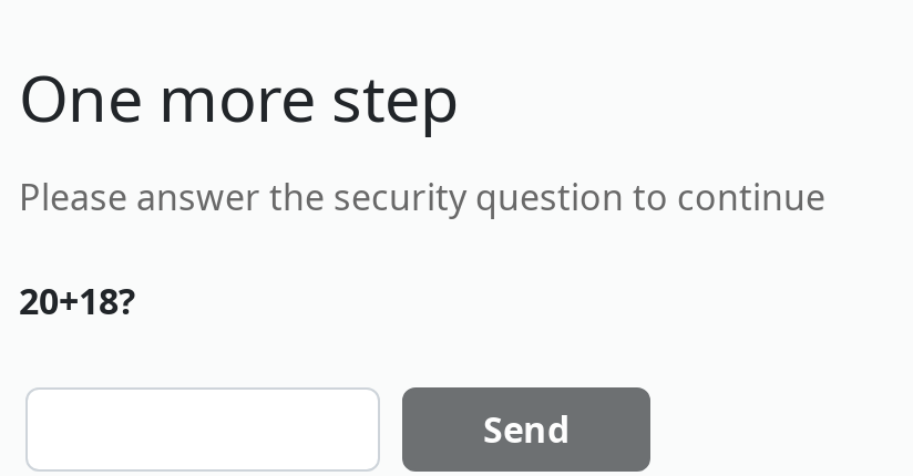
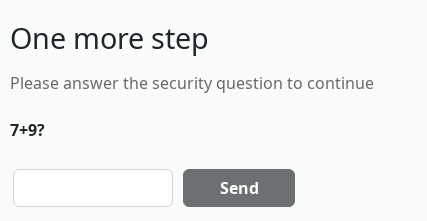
[19,277,136,325] 20+18? -> [10,119,45,141] 7+9?

